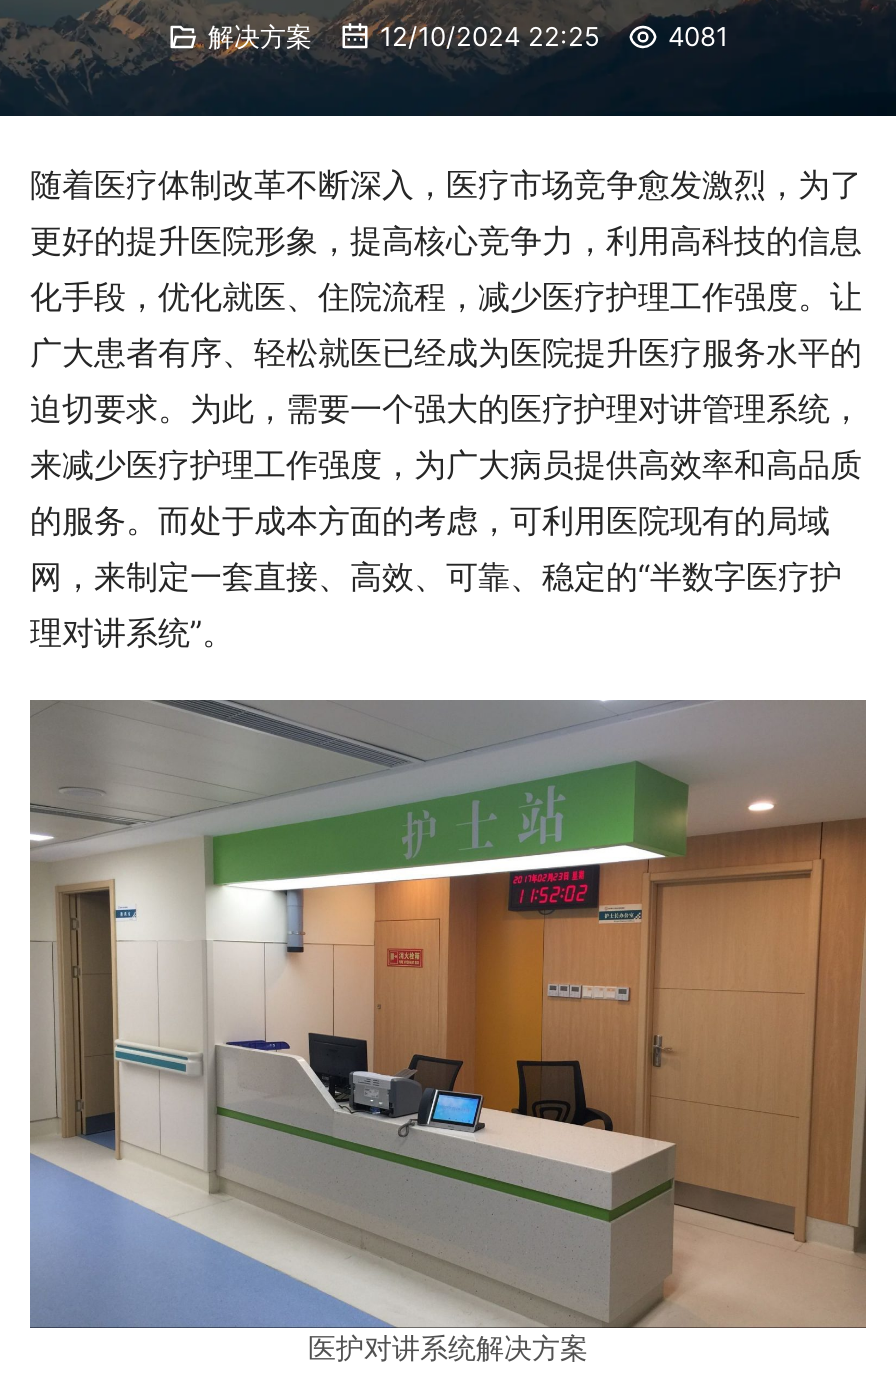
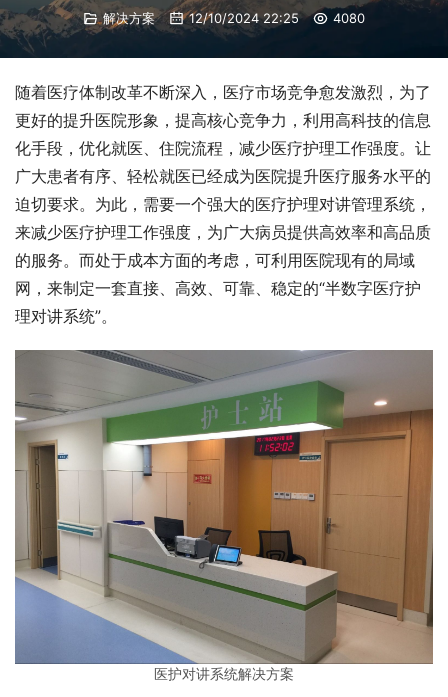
[208,20,728,52] 解决方案 12/10/2024 22:25 4081 -> [103,10,365,26] 解决方案 12/10/2024 22:25 4080

